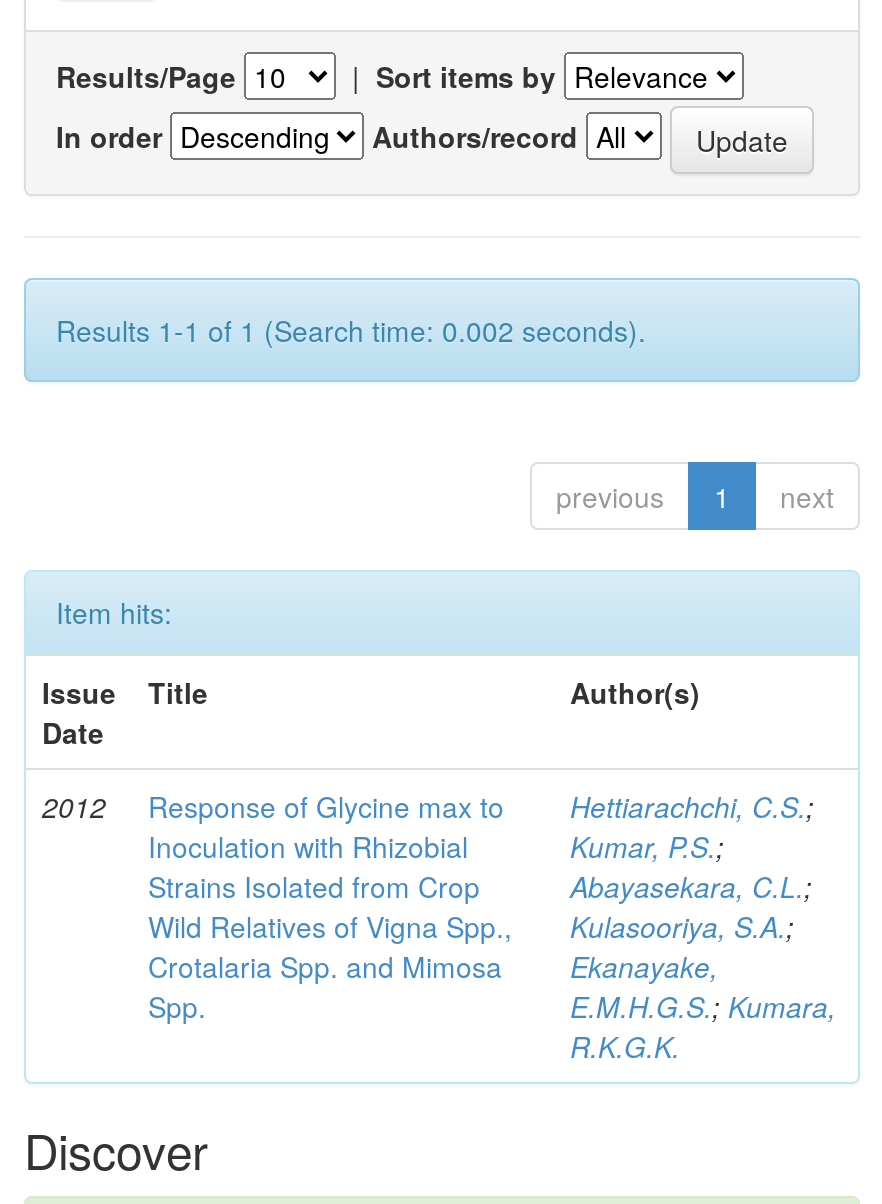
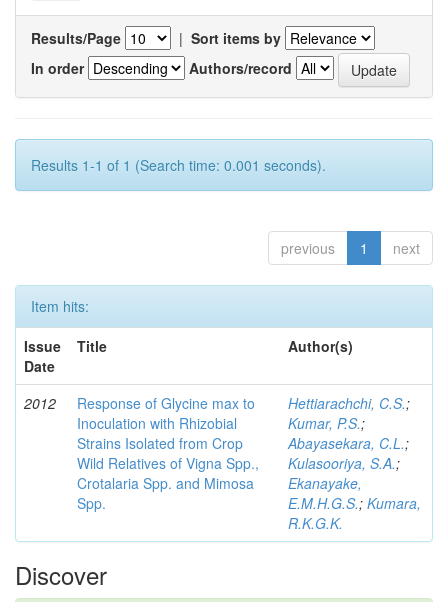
[56,310,646,350] Results 1-1 of 1 (Search time: 0.002 seconds). -> [31,155,326,175] Results 1-1 of 1 (Search time: 0.001 seconds).

